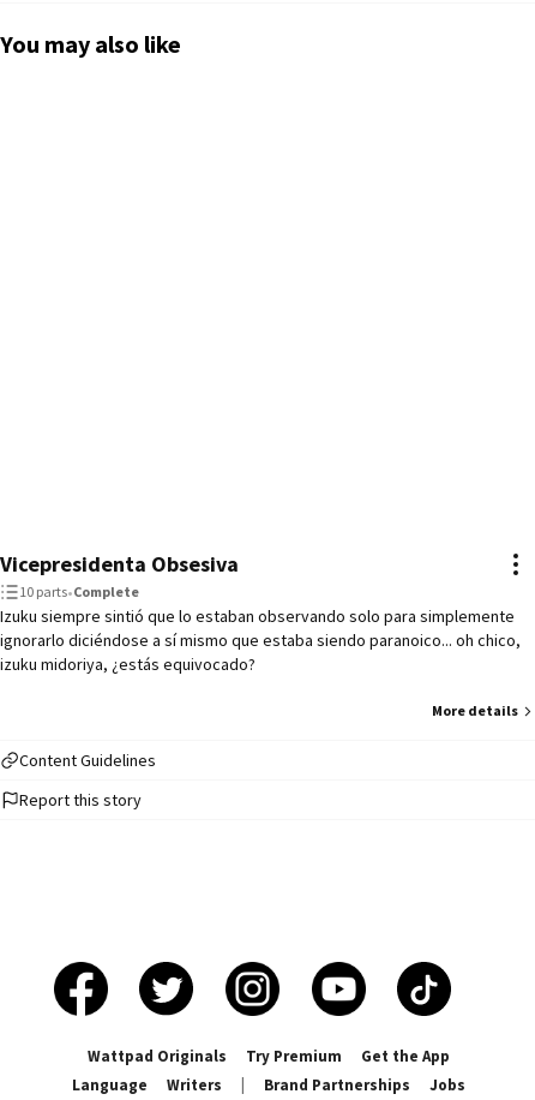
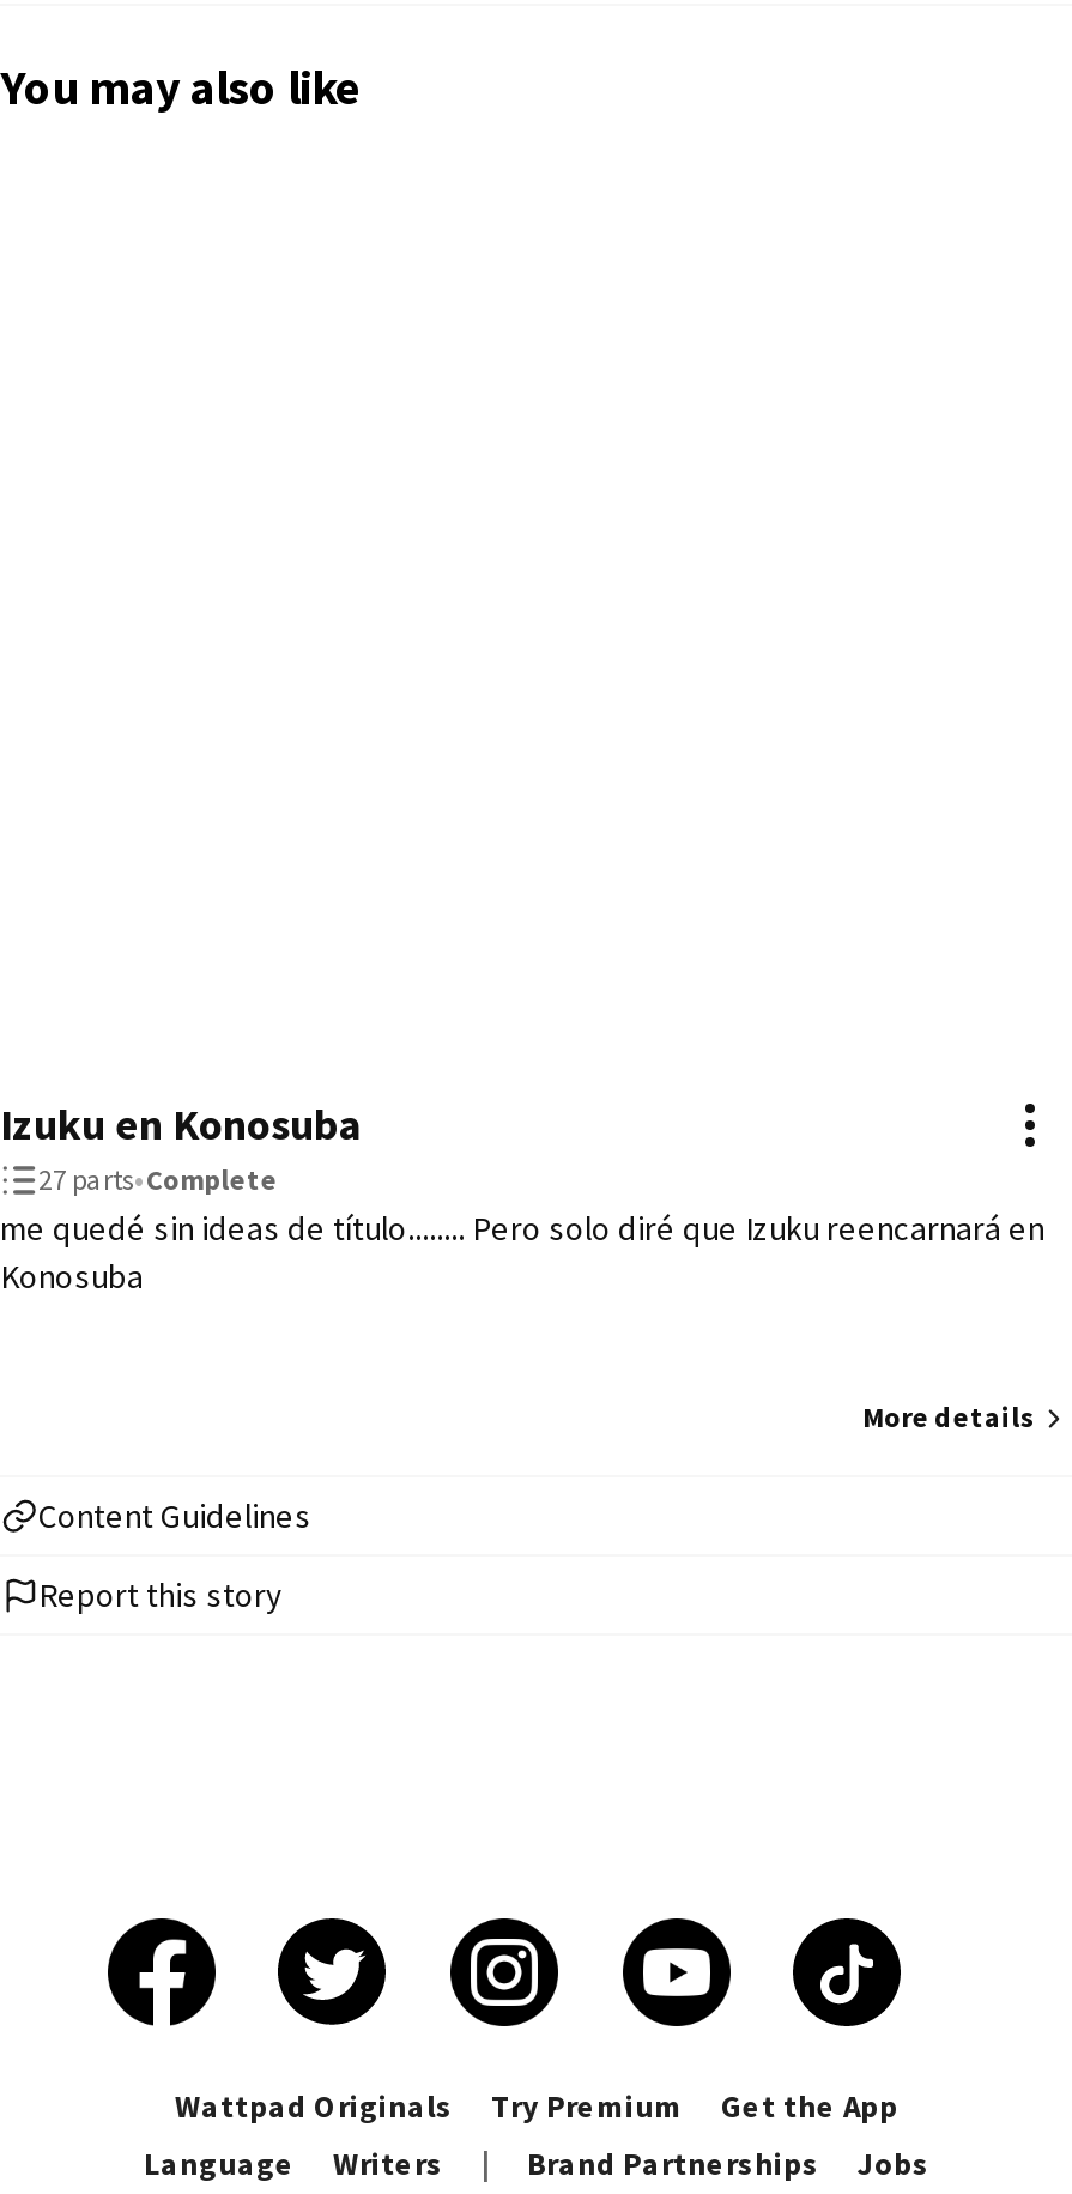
[0,550,521,675] Vicepresidenta Obsesiva | 10 parts•Complete | Izuku siempre sintió que lo estaban observando solo para simplemente | ignorarlo diciéndose a sí mismo que estaba siendo paranoico... oh chico, | izuku midoriya, ¿estás equivocado? -> [0,1097,1044,1298] Izuku en Konosuba | 27 parts•Complete | me quedé sin ideas de título........ Pero solo diré que Izuku reencarnará en | Konosuba

